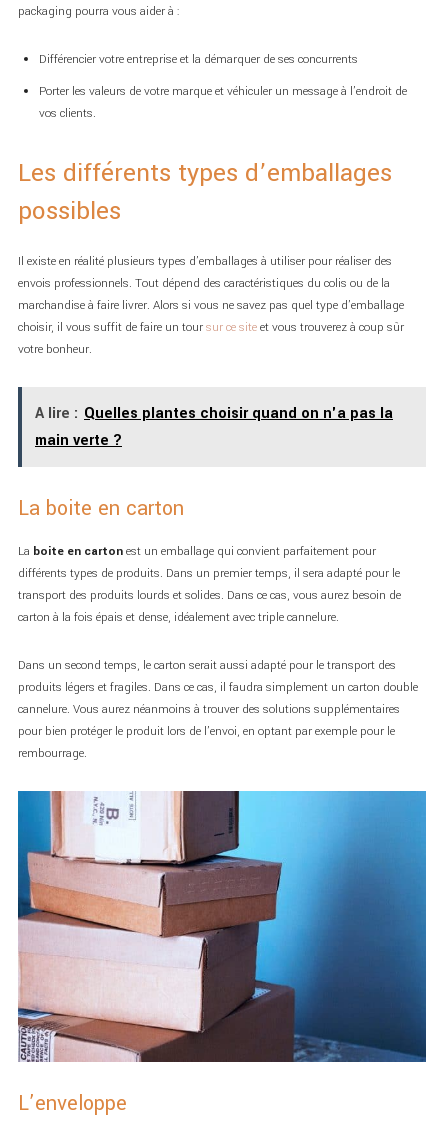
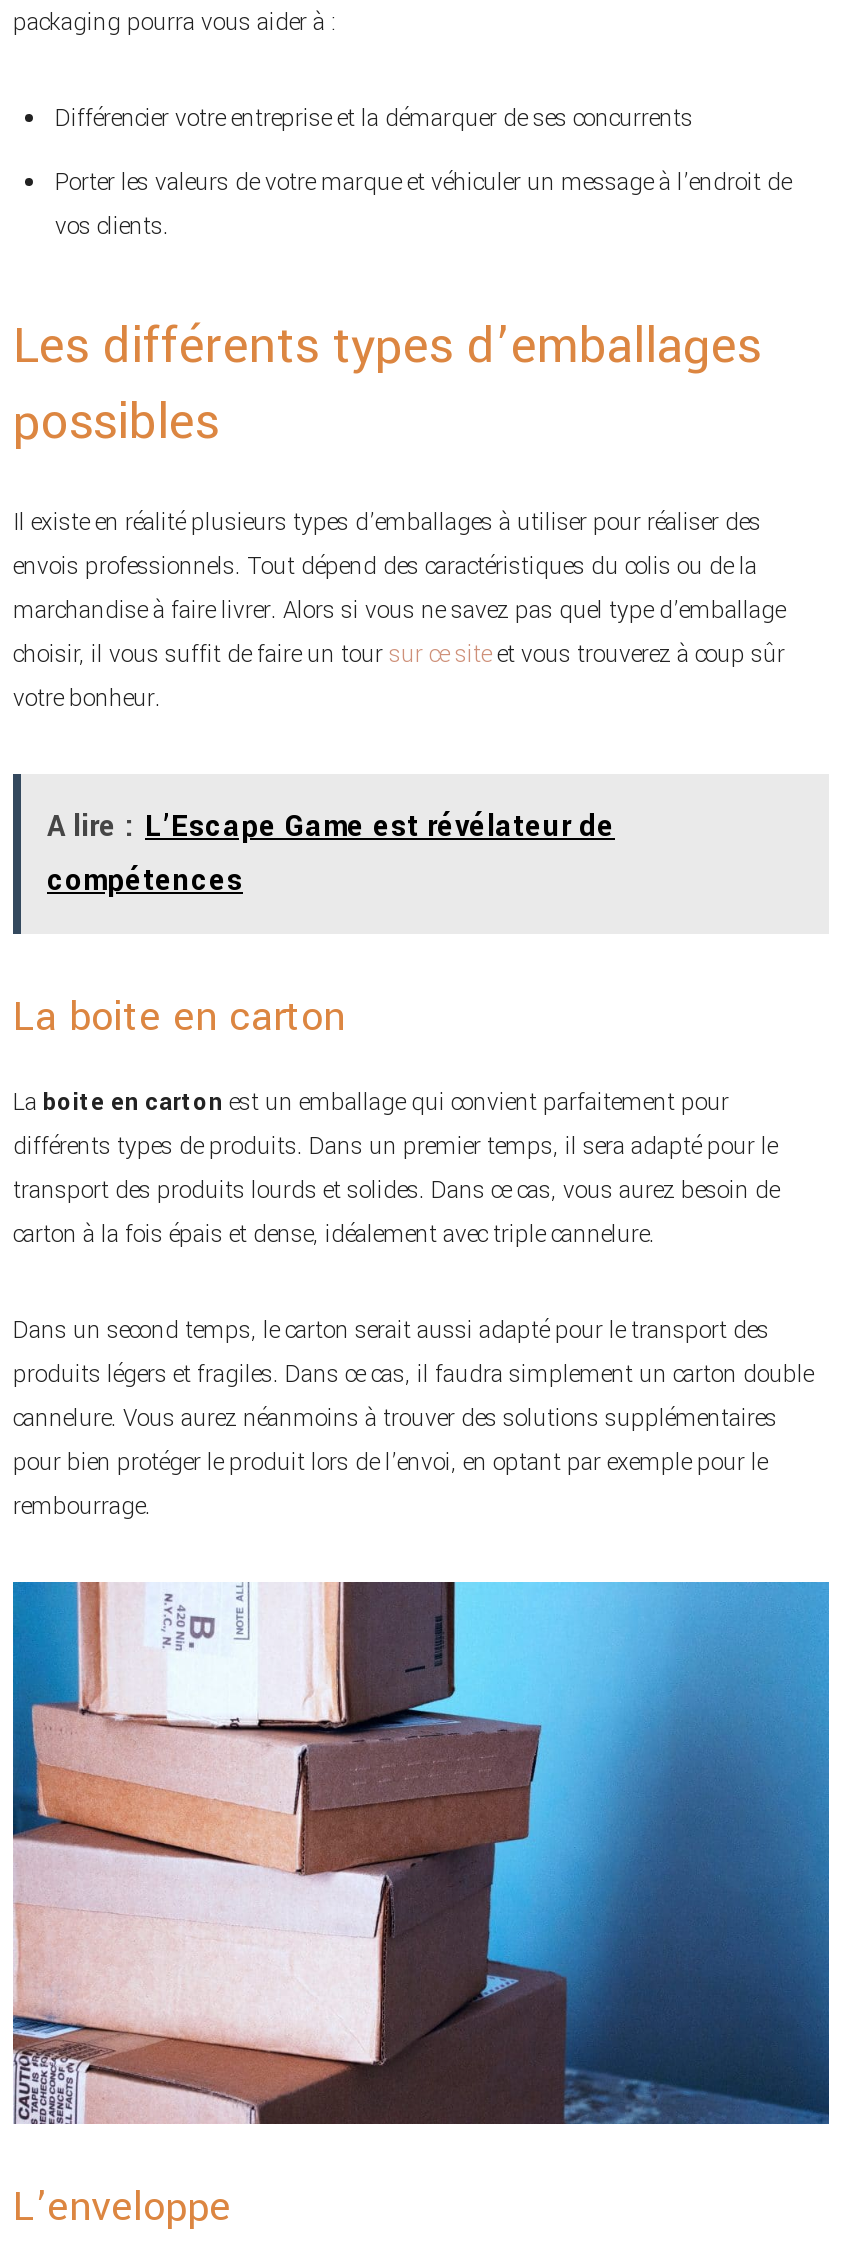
[35,403,393,451] A lire : Quelles plantes choisir quand on n'a pas la | main verte ? -> [47,805,615,901] A lire : L’Escape Game est révélateur de | compétences

